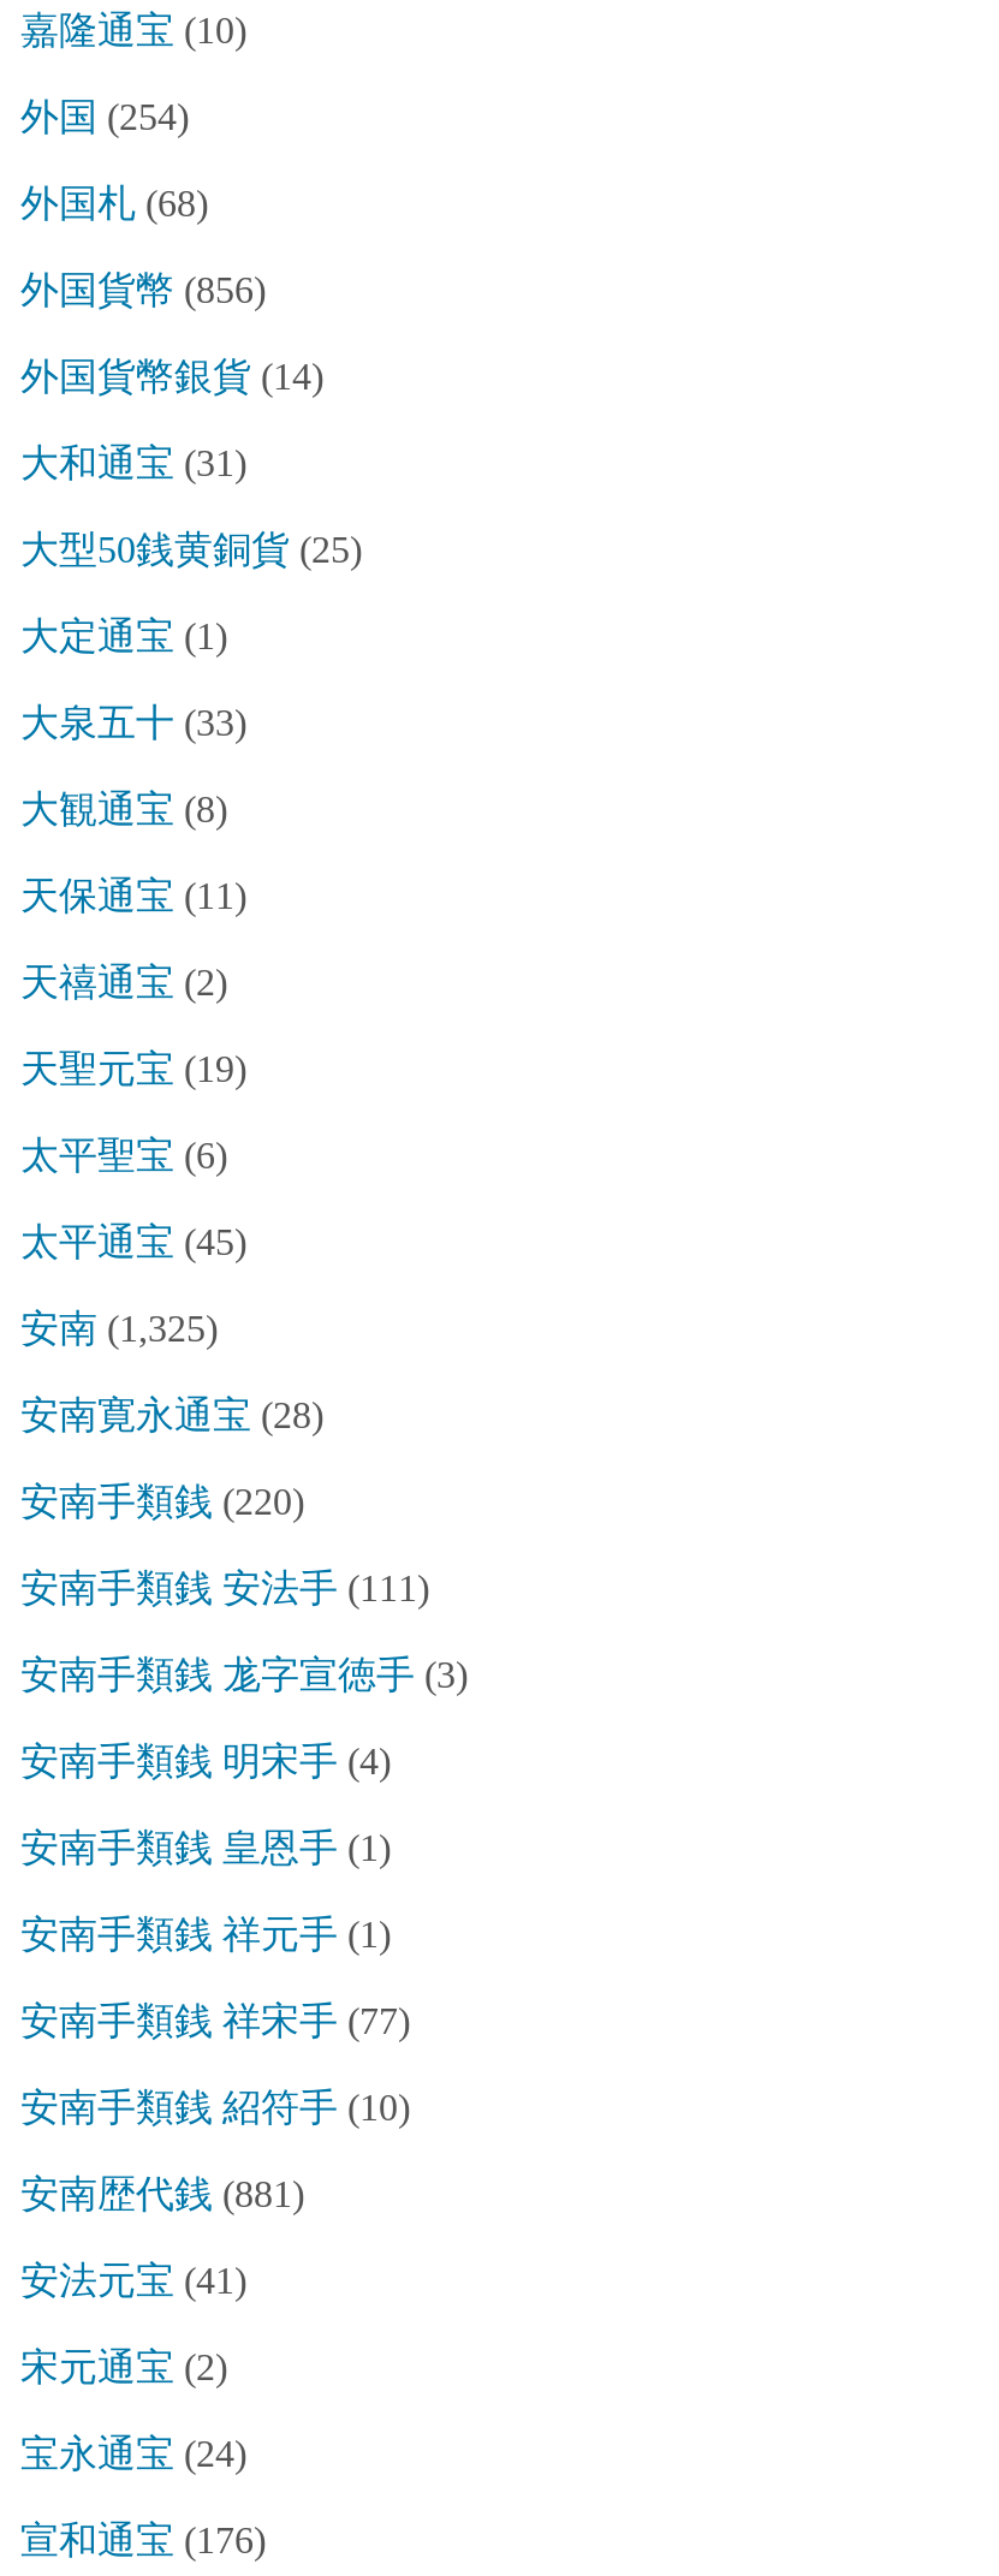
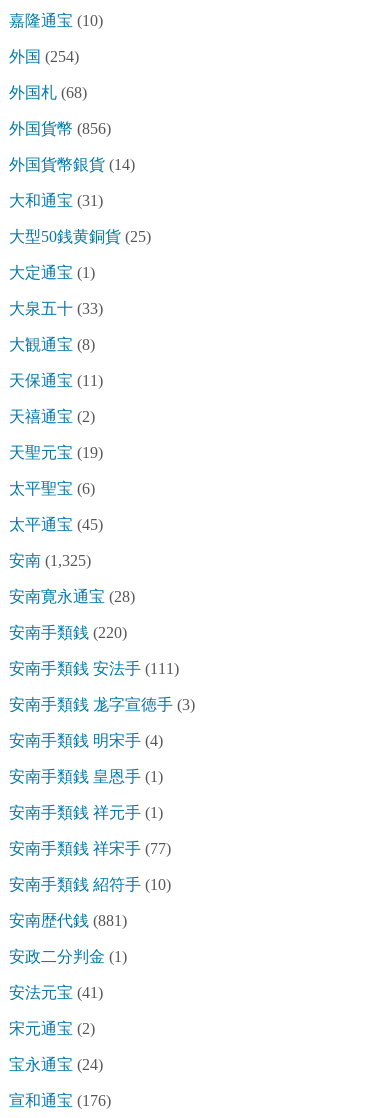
none -> [9,948,127,965] 安政二分判金(1)

